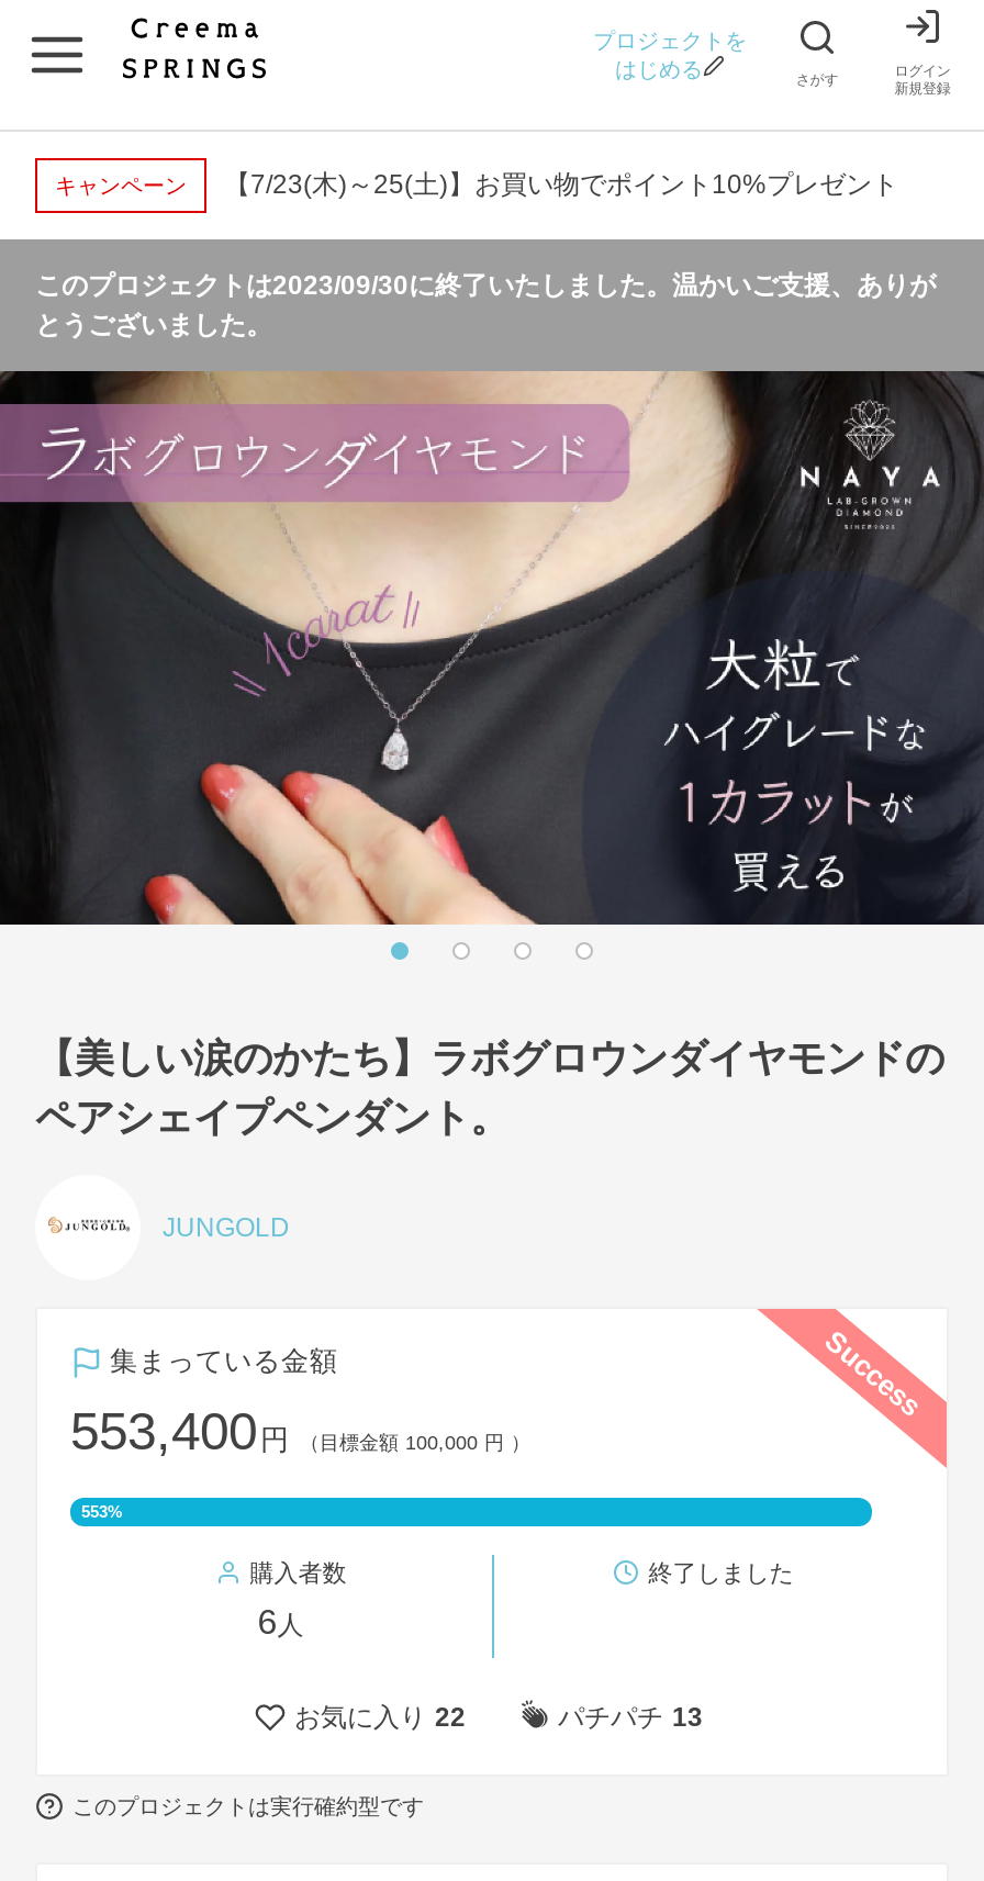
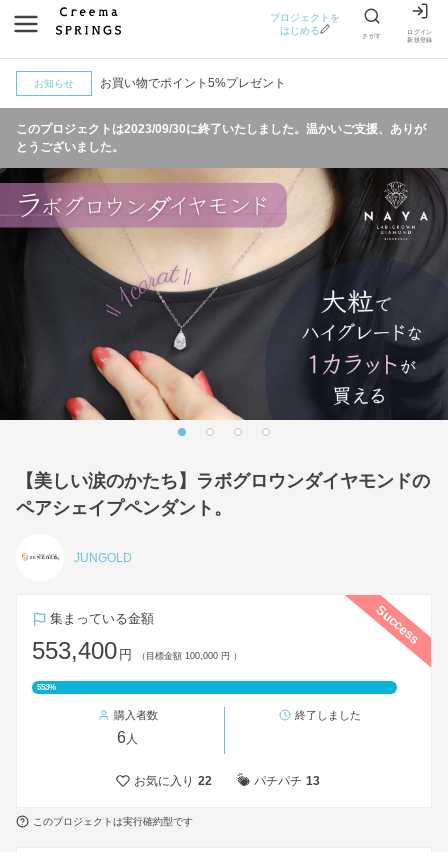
[55,169,898,200] キャンペーン | 【7/23(木)～25(土)】お買い物でポイント10%プレゼント -> [34,76,286,90] お知らせ | お買い物でポイント5%プレゼント

